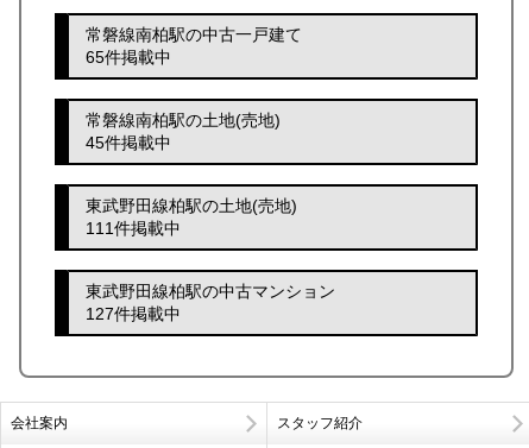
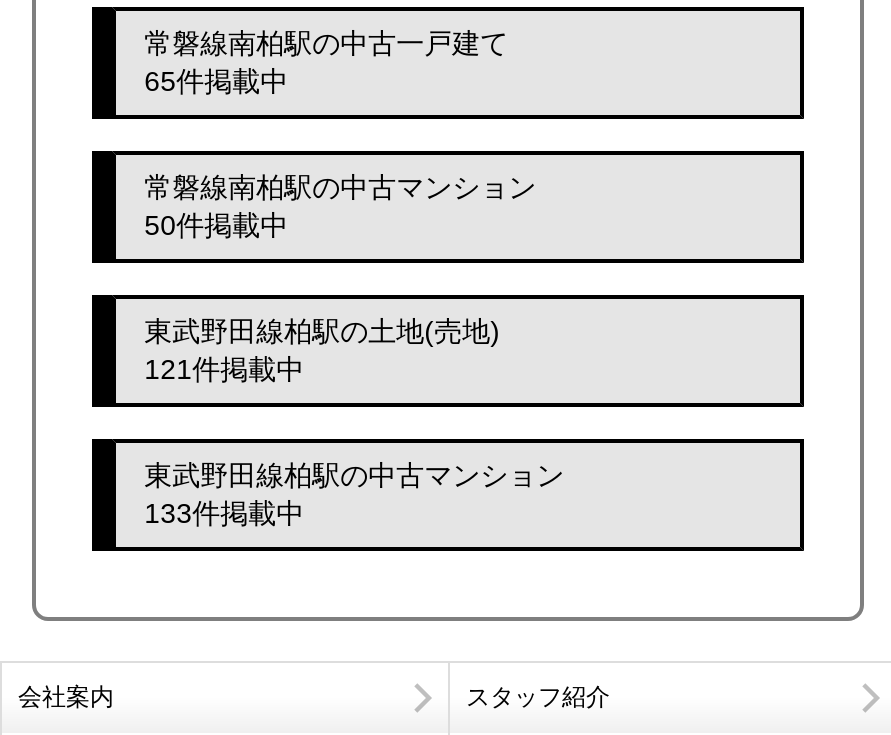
[86,111,281,152] 常磐線南柏駅の土地(売地) | 45件掲載中 -> [144,171,536,241] 常磐線南柏駅の中古マンション | 50件掲載中
[86,219,181,238] 111件掲載中 -> [144,353,304,385] 121件掲載中
[86,304,181,323] 127件掲載中 -> [144,497,304,529] 133件掲載中

